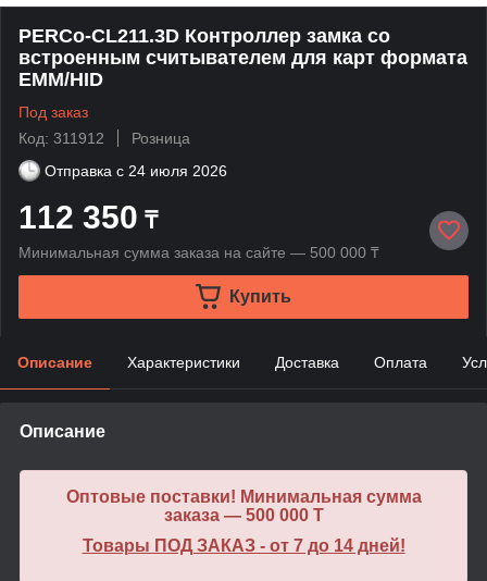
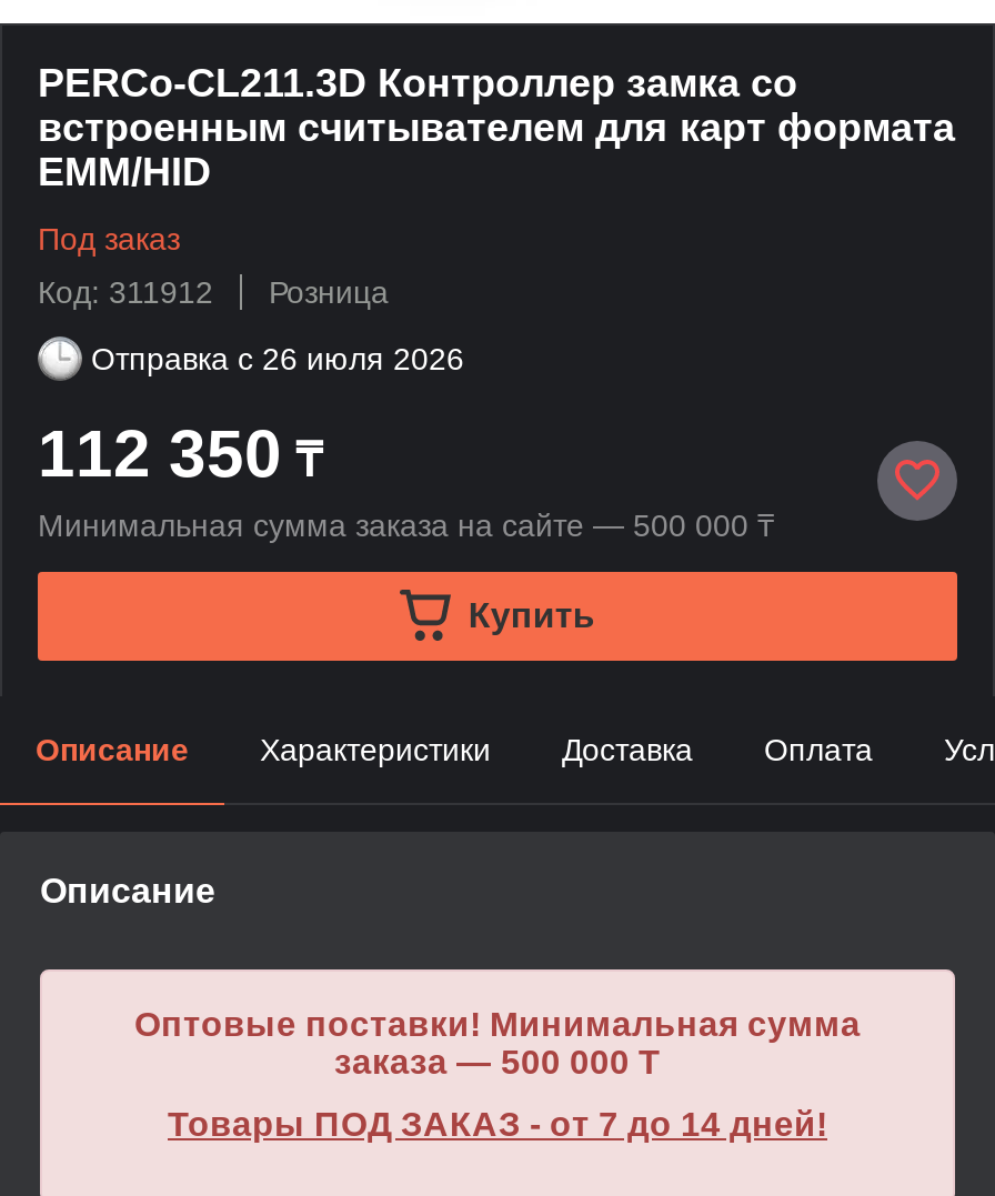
[45,162,227,179] Отправка с 24 июля 2026 -> [91,340,464,376] Отправка с 26 июля 2026

